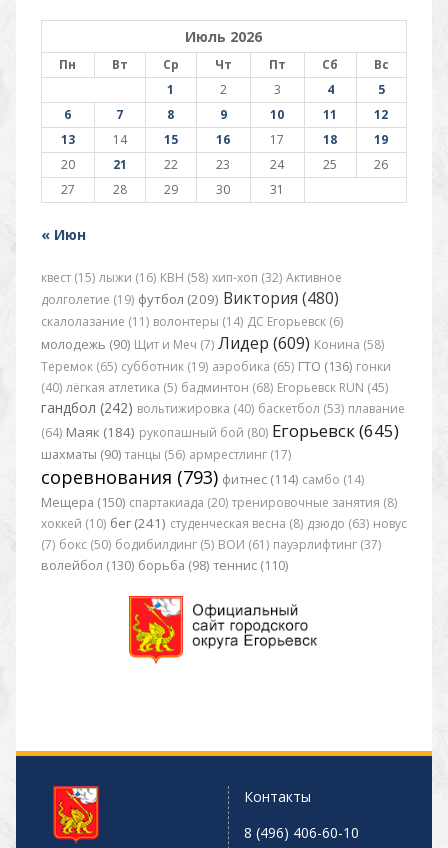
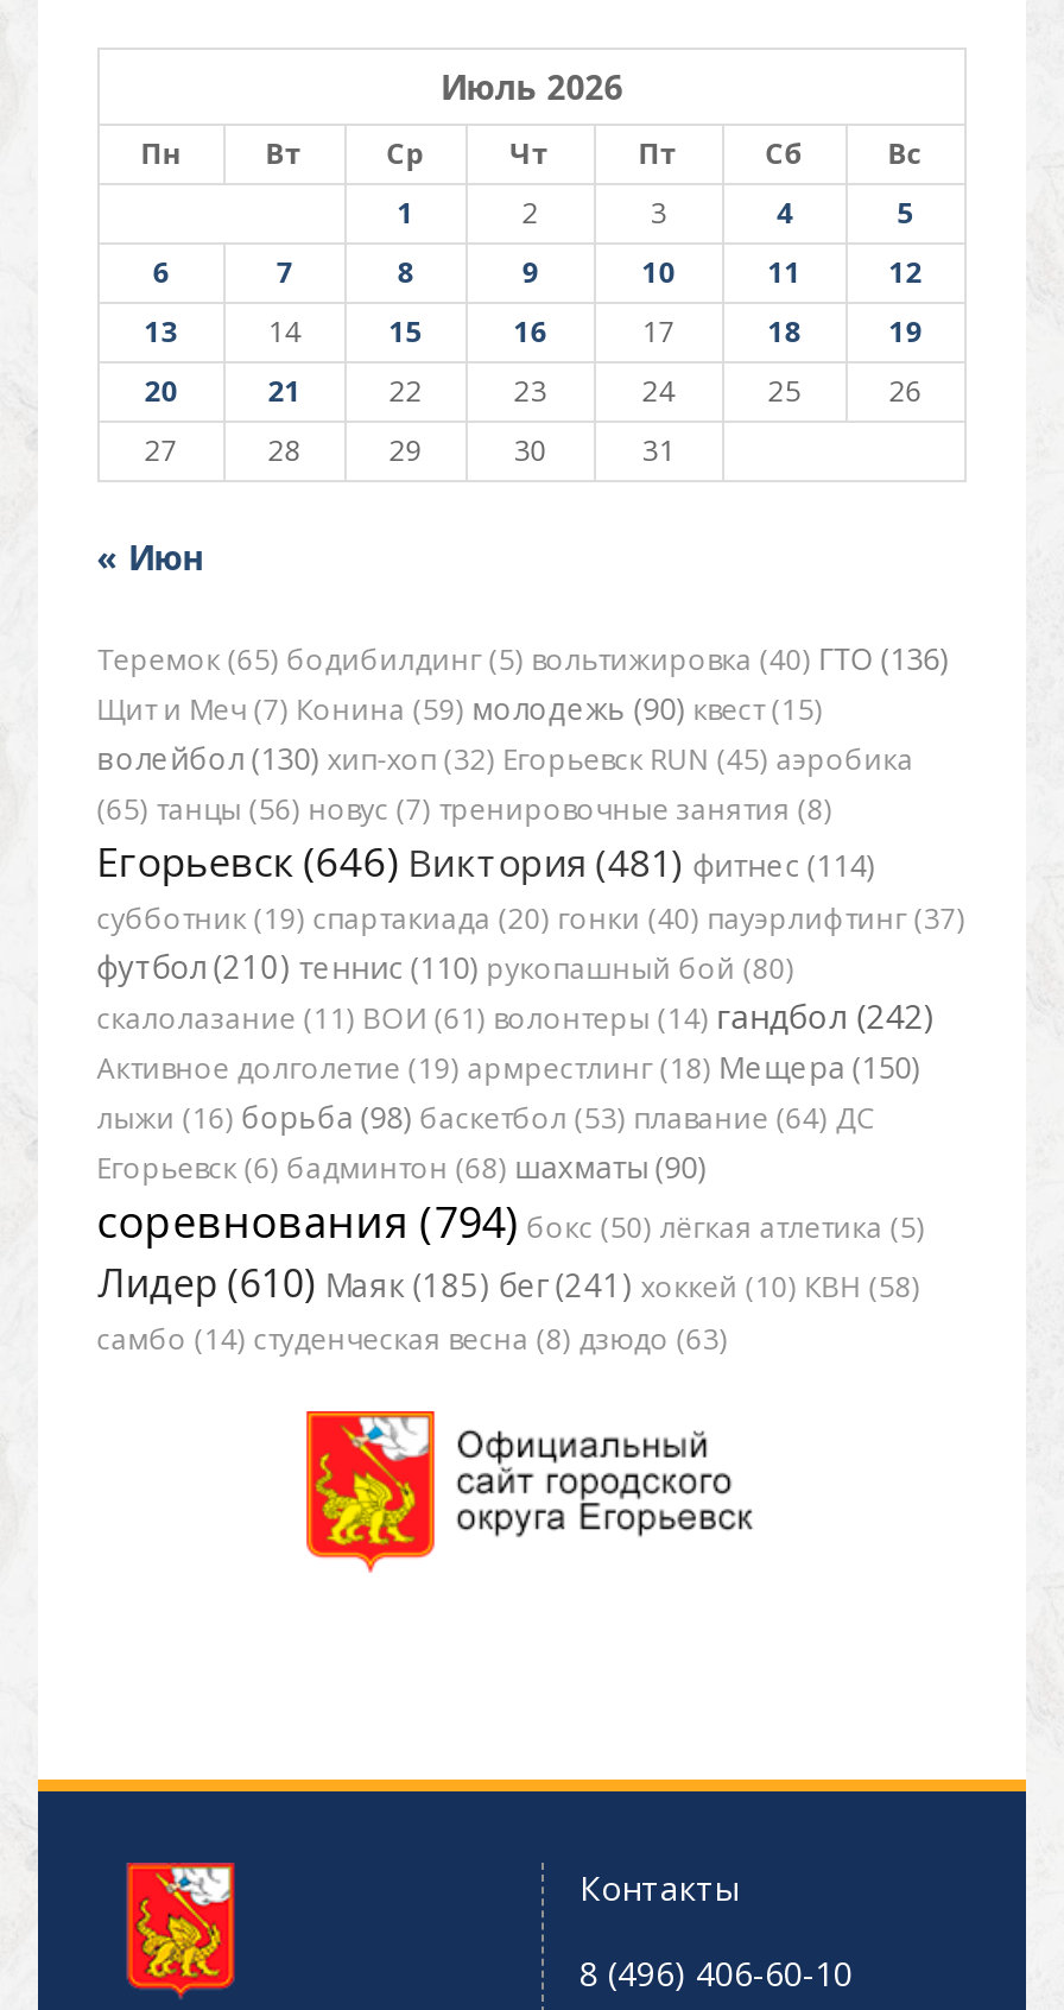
[41,269,407,574] квест (15) лыжи (16) КВН (58) хип-хоп (32) Активное | долголетие (19) футбол (209) Виктория (480) | скалолазание (11) волонтеры (14) ДС Егорьевск (6) | молодежь (90) Щит и Меч (7) Лидер (609) Конина (58) | Теремок (65) субботник (19) аэробика (65) ГТО (136) гонки | (40) лёгкая атлетика (5) бадминтон (68) Егорьевск RUN (45) | гандбол (242) вольтижировка (40) баскетбол (53) плавание | (64) Маяк (184) рукопашный бой (80) Егорьевск (645) | шахматы (90) танцы (56) армрестлинг (17) | соревнования (793) фитнес (114) самбо (14) | Мещера (150) спартакиада (20) тренировочные занятия (8) | хоккей (10) бег (241) студенческая весна (8) дзюдо (63) новус | (7) бокс (50) бодибилдинг (5) ВОИ (61) пауэрлифтинг (37) | волейбол (130) борьба (98) теннис (110) -> [97,639,964,1359] Теремок (65) бодибилдинг (5) вольтижировка (40) ГТО (136) | Щит и Меч (7) Конина (59) молодежь (90) квест (15) | волейбол (130) хип-хоп (32) Егорьевск RUN (45) аэробика | (65) танцы (56) новус (7) тренировочные занятия (8) | Егорьевск (646) Виктория (481) фитнес (114) | субботник (19) спартакиада (20) гонки (40) пауэрлифтинг (37) | футбол (210) теннис (110) рукопашный бой (80) | скалолазание (11) ВОИ (61) волонтеры (14) гандбол (242) | Активное долголетие (19) армрестлинг (18) Мещера (150) | лыжи (16) борьба (98) баскетбол (53) плавание (64) ДС | Егорьевск (6) бадминтон (68) шахматы (90) | соревнования (794) бокс (50) лёгкая атлетика (5) | Лидер (610) Маяк (185) бег (241) хоккей (10) КВН (58) | самбо (14) студенческая весна (8) дзюдо (63)

